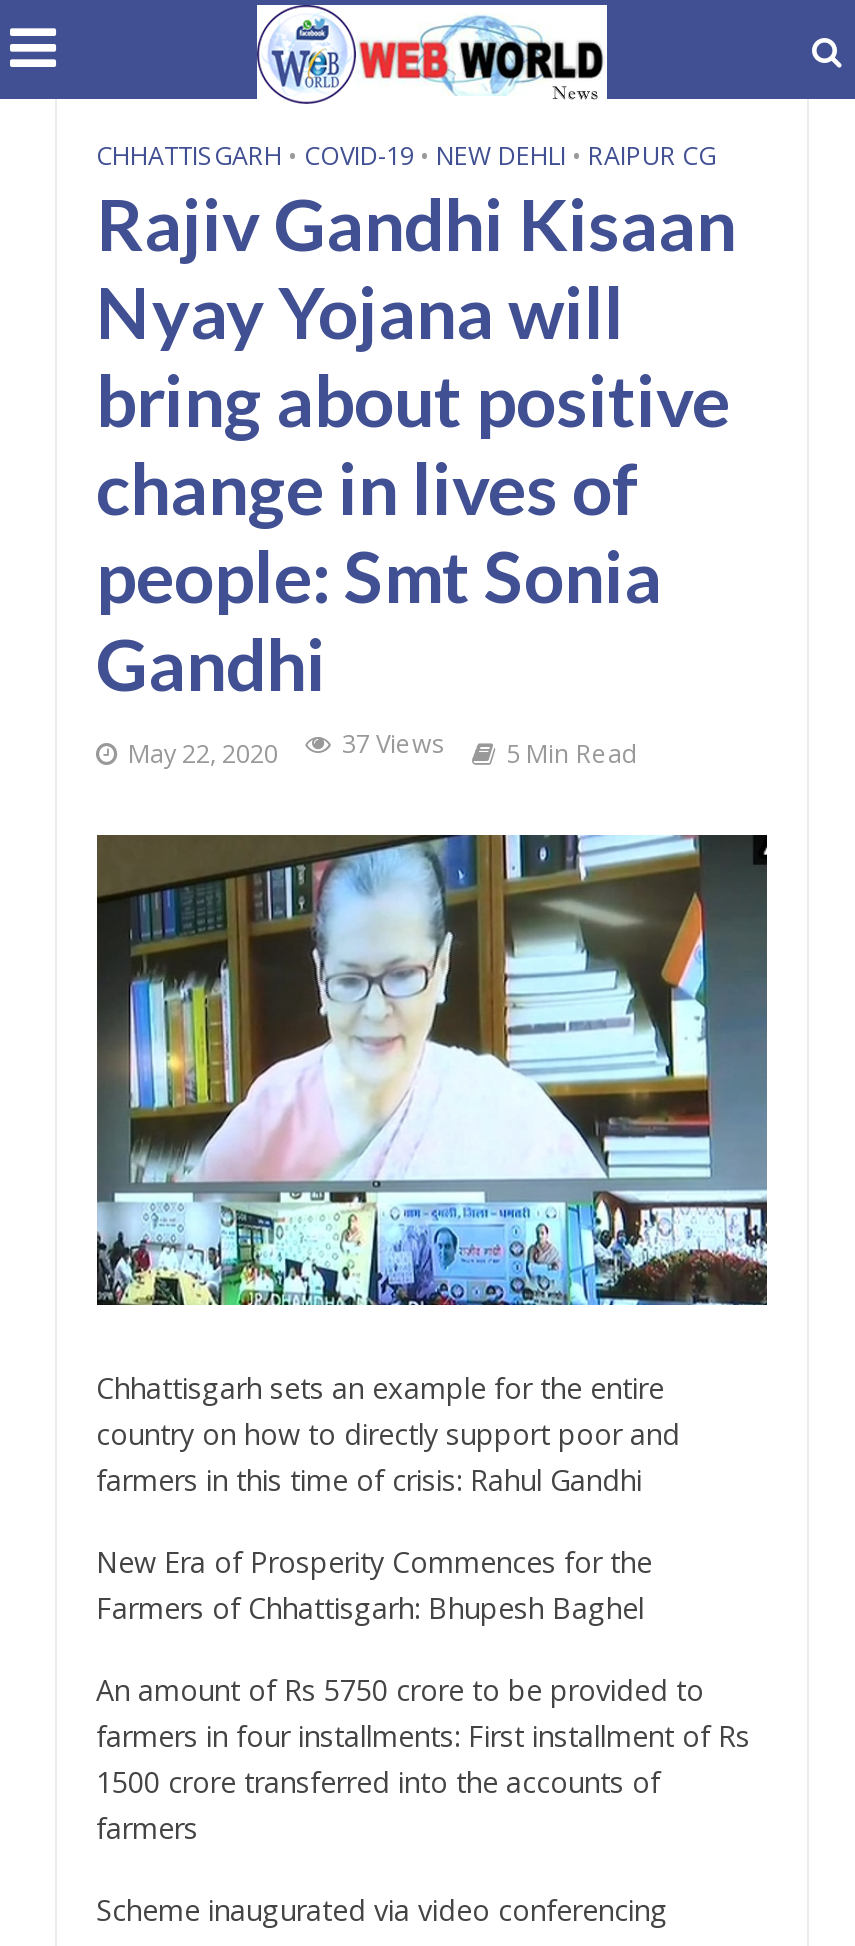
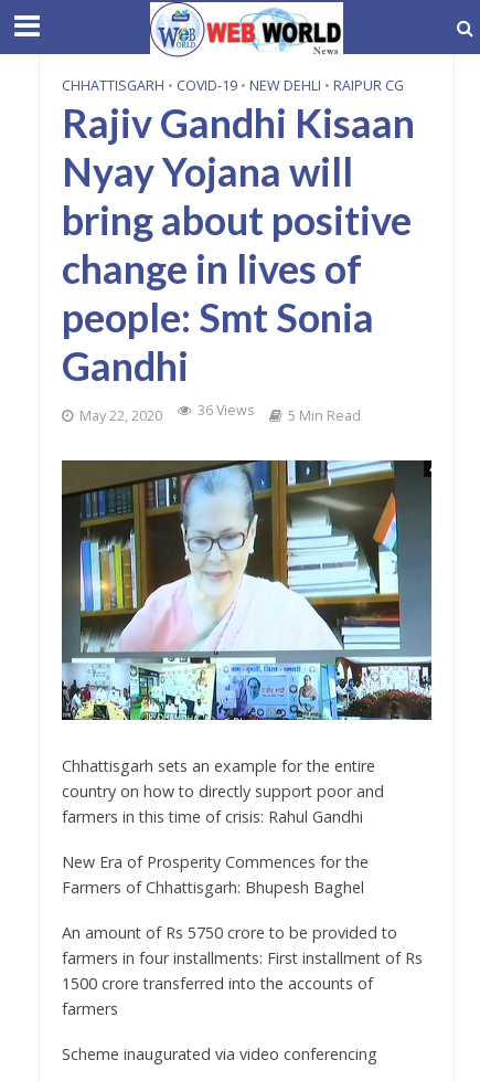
[128,727,638,771] May 22, 2020 37 Views 5 Min Read -> [79,401,360,425] May 22, 2020 36 Views 5 Min Read

